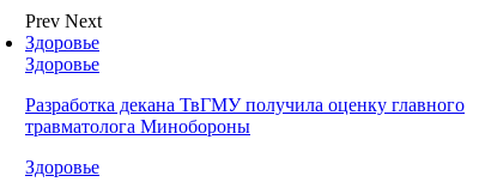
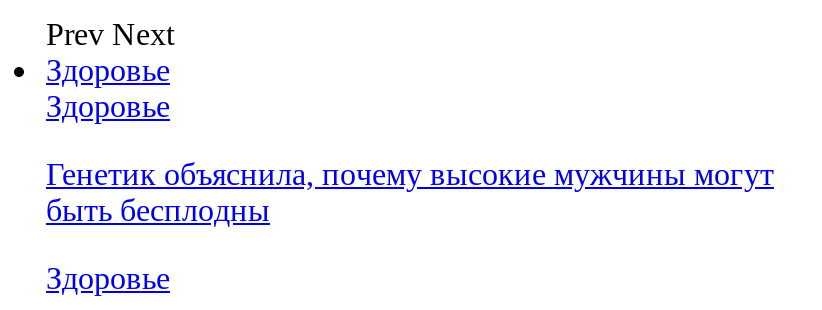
[25,95,465,137] Разработка декана ТвГМУ получила оценку главного | травматолога Минобороны -> [46,157,774,227] Генетик объяснила, почему высокие мужчины могут | быть бесплодны

